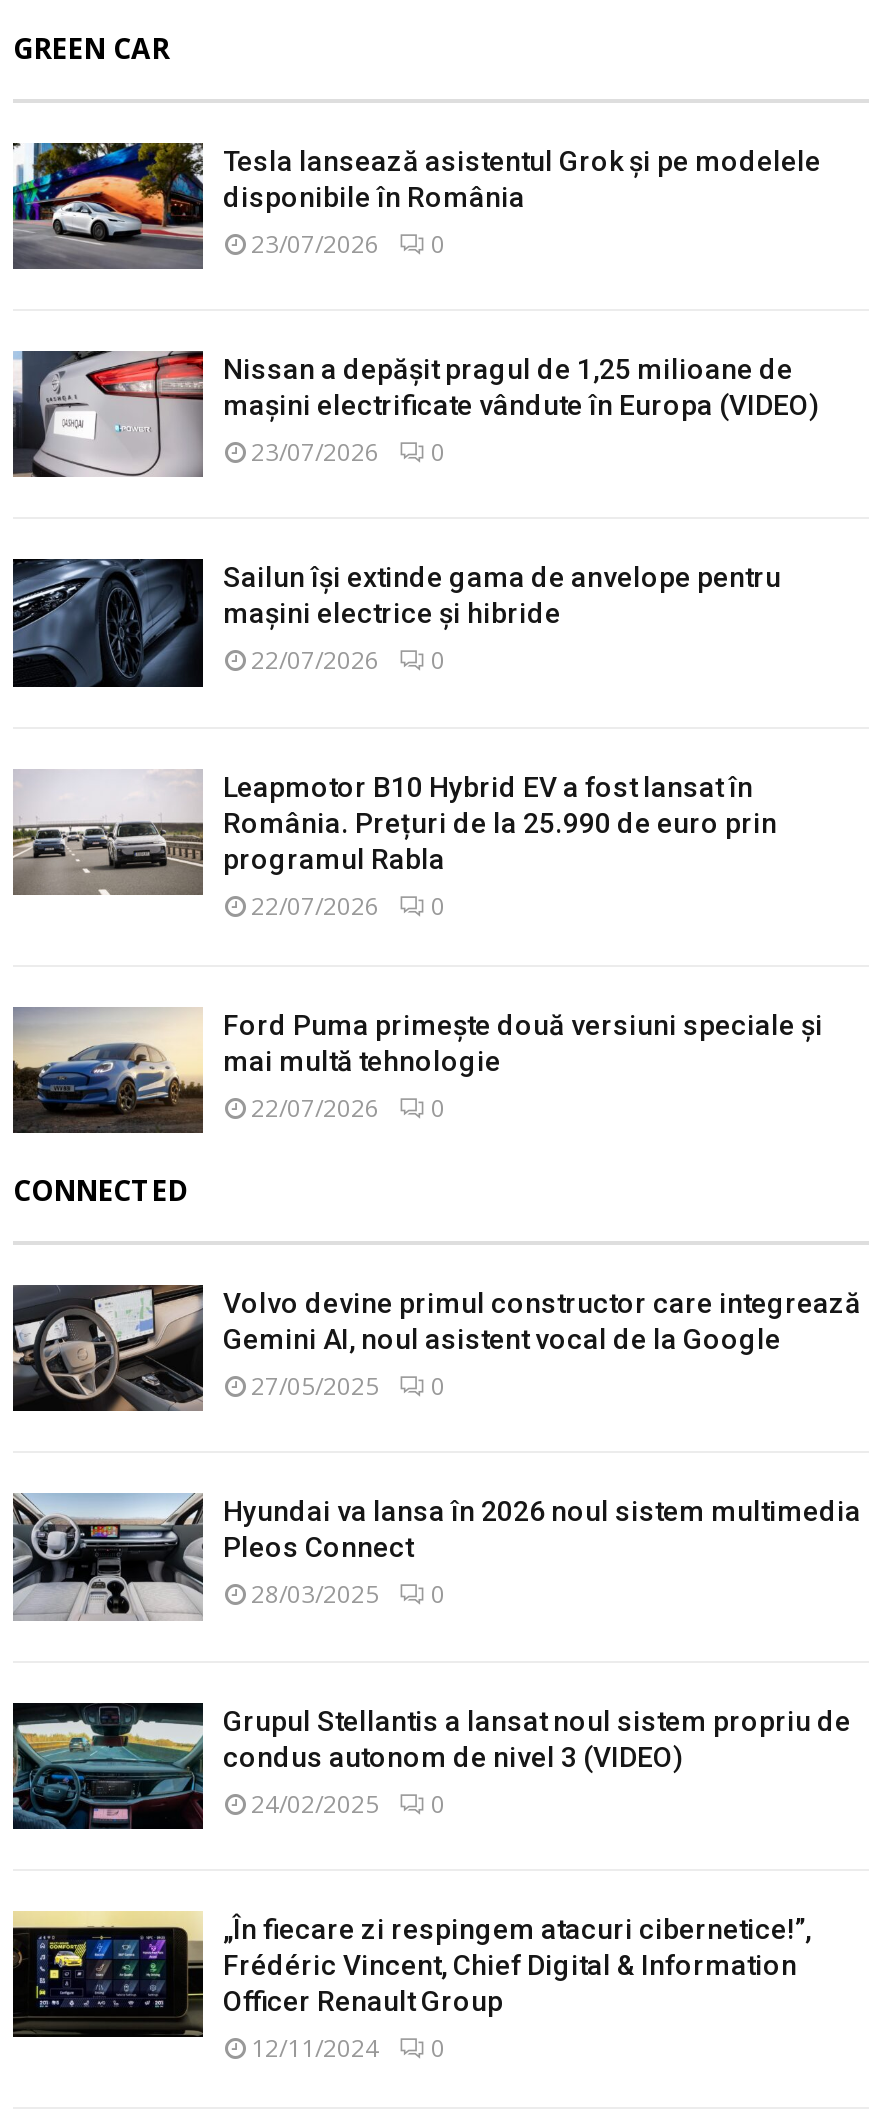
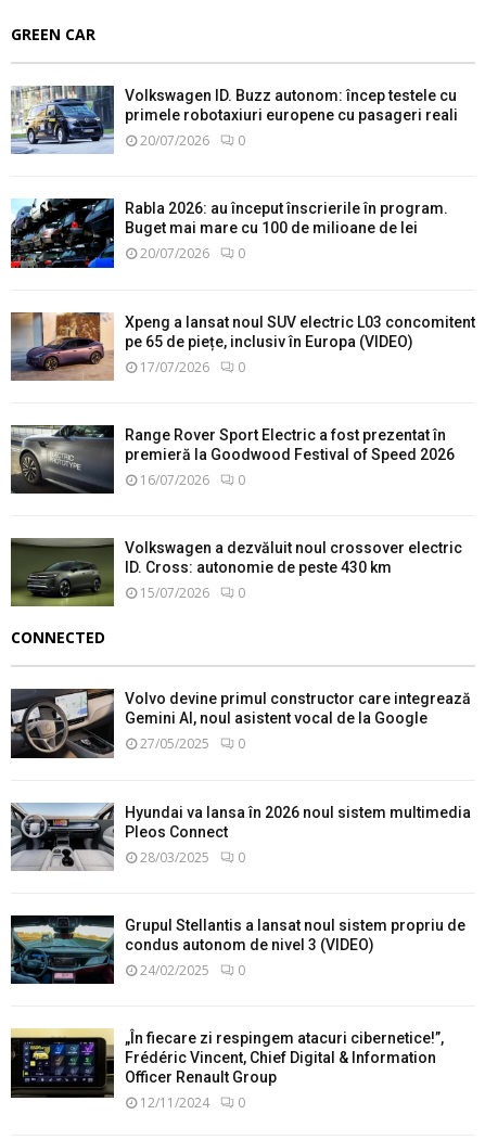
[13,141,821,269] [image] | Tesla lansează asistentul Grok și pe modelele | disponibile în România | 23/07/2026 -> [10,85,458,154] [image] | Volkswagen ID. Buzz autonom: încep testele cu | primele robotaxiuri europene cu pasageri reali | 20/07/2026
[11,349,819,479] [image] | Nissan a depășit pragul de 1,25 milioane de | mașini electrificate vândute în Europa (VIDEO) | 23/07/2026 -> [10,197,448,269] [image] | Rabla 2026: au început înscrierile în program. | Buget mai mare cu 100 de milioane de lei | 20/07/2026
[11,557,781,689] [image] | Sailun își extinde gama de anvelope pentru | mașini electrice și hibride | 22/07/2026 -> [10,311,475,382] [image] | Xpeng a lansat noul SUV electric L03 concomitent | pe 65 de piețe, inclusiv în Europa (VIDEO) | 17/07/2026
[13,769,777,925] [image] | Leapmotor B10 Hybrid EV a fost lansat în | România. Prețuri de la 25.990 de euro prin | programul Rabla | 22/07/2026 -> [10,424,455,495] [image] | Range Rover Sport Electric a fost prezentat în | premieră la Goodwood Festival of Speed 2026 | 16/07/2026
[13,1007,823,1133] [image] | Ford Puma primește două versiuni speciale și | mai multă tehnologie | 22/07/2026 -> [11,538,462,606] [image] | Volkswagen a dezvăluit noul crossover electric | ID. Cross: autonomie de peste 430 km | 15/07/2026

